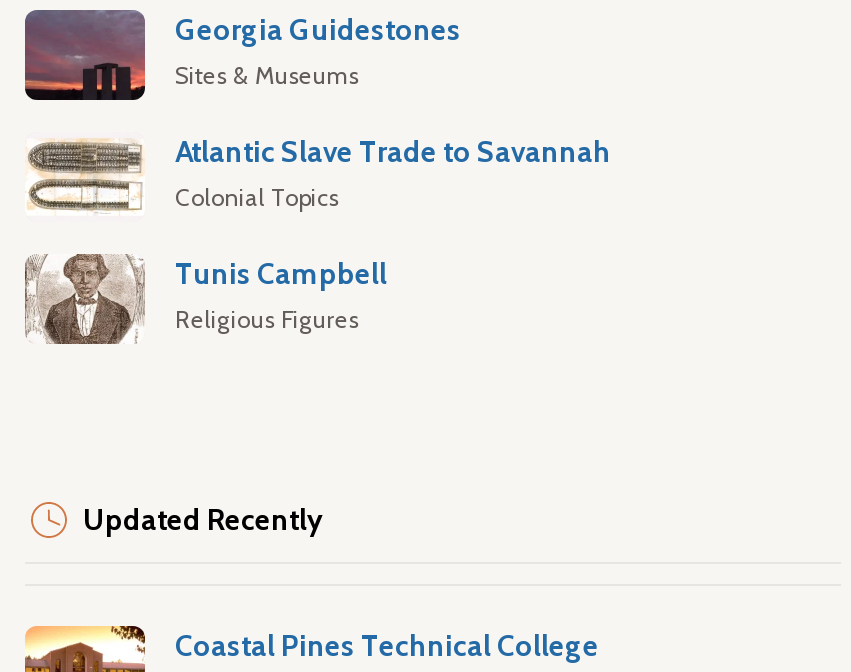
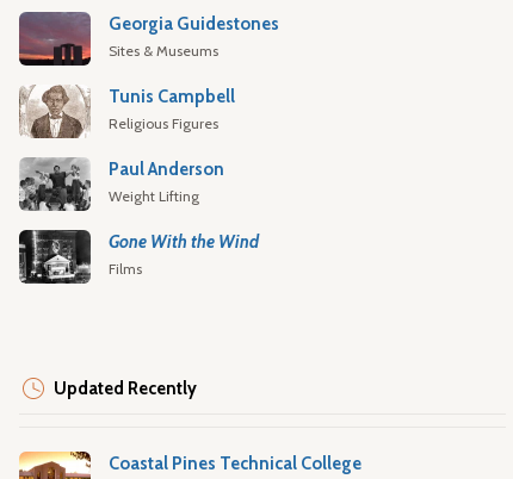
[25,134,143,222] [image] -> [18,156,92,212] [image]
[175,135,611,213] Atlantic Slave Trade to Savannah | Colonial Topics -> none
[29,254,141,344] [image] -> [19,229,92,285] [image]
moved [175,257,387,335] -> [109,86,235,133]: Tunis Campbell | Religious Figures
none -> [109,159,259,278] Paul Anderson | Weight Lifting | Gone With the Wind | Films

